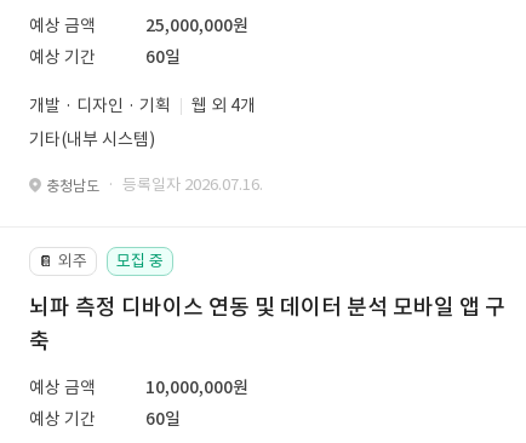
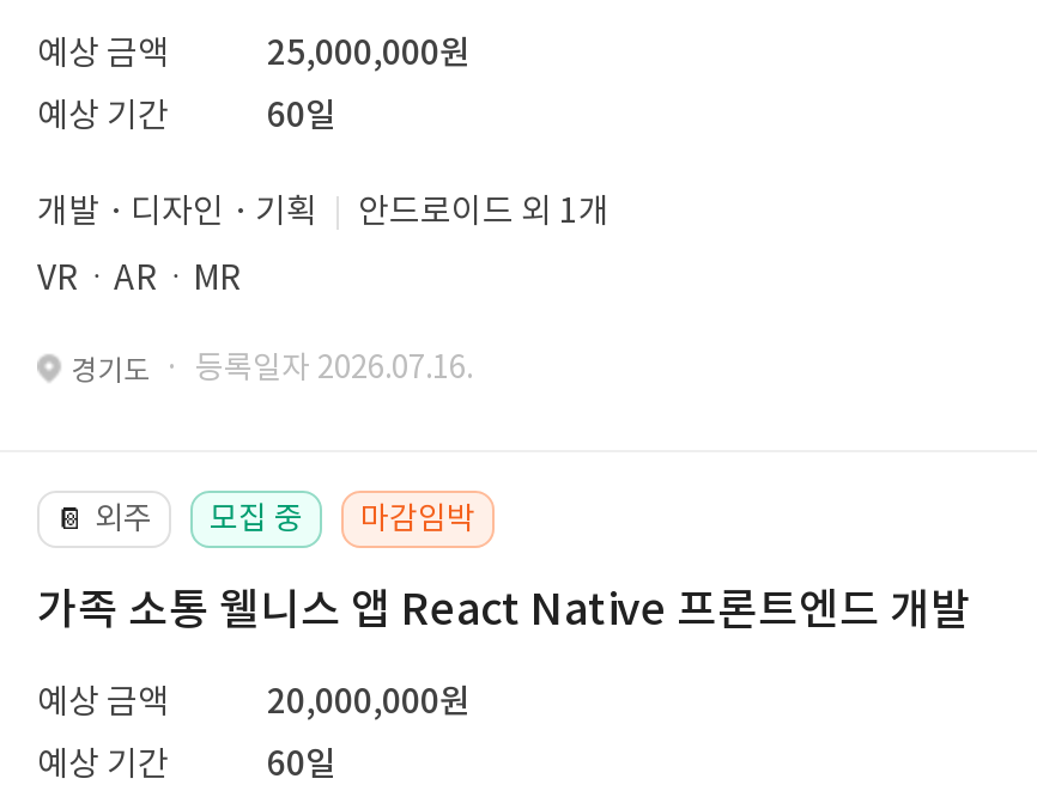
[191,94,256,116] 웹 외 4개 -> [358,189,610,232] 안드로이드 외 1개
[29,128,155,150] 기타(내부 시스템) -> [37,256,243,299] VRㆍARㆍMR
[46,174,263,195] 충청남도 · 등록일자 2026.07.16. -> [71,347,473,388] 경기도 · 등록일자 2026.07.16.
[29,293,505,355] 뇌파 측정 디바이스 연동 및 데이터 분석 모바일 앱 구 | 축 -> [37,498,971,637] 마감임박 | 가족 소통 웰니스 앱 React Native 프론트엔드 개발
[145,376,248,398] 10,000,000원 -> [267,680,471,723] 20,000,000원

